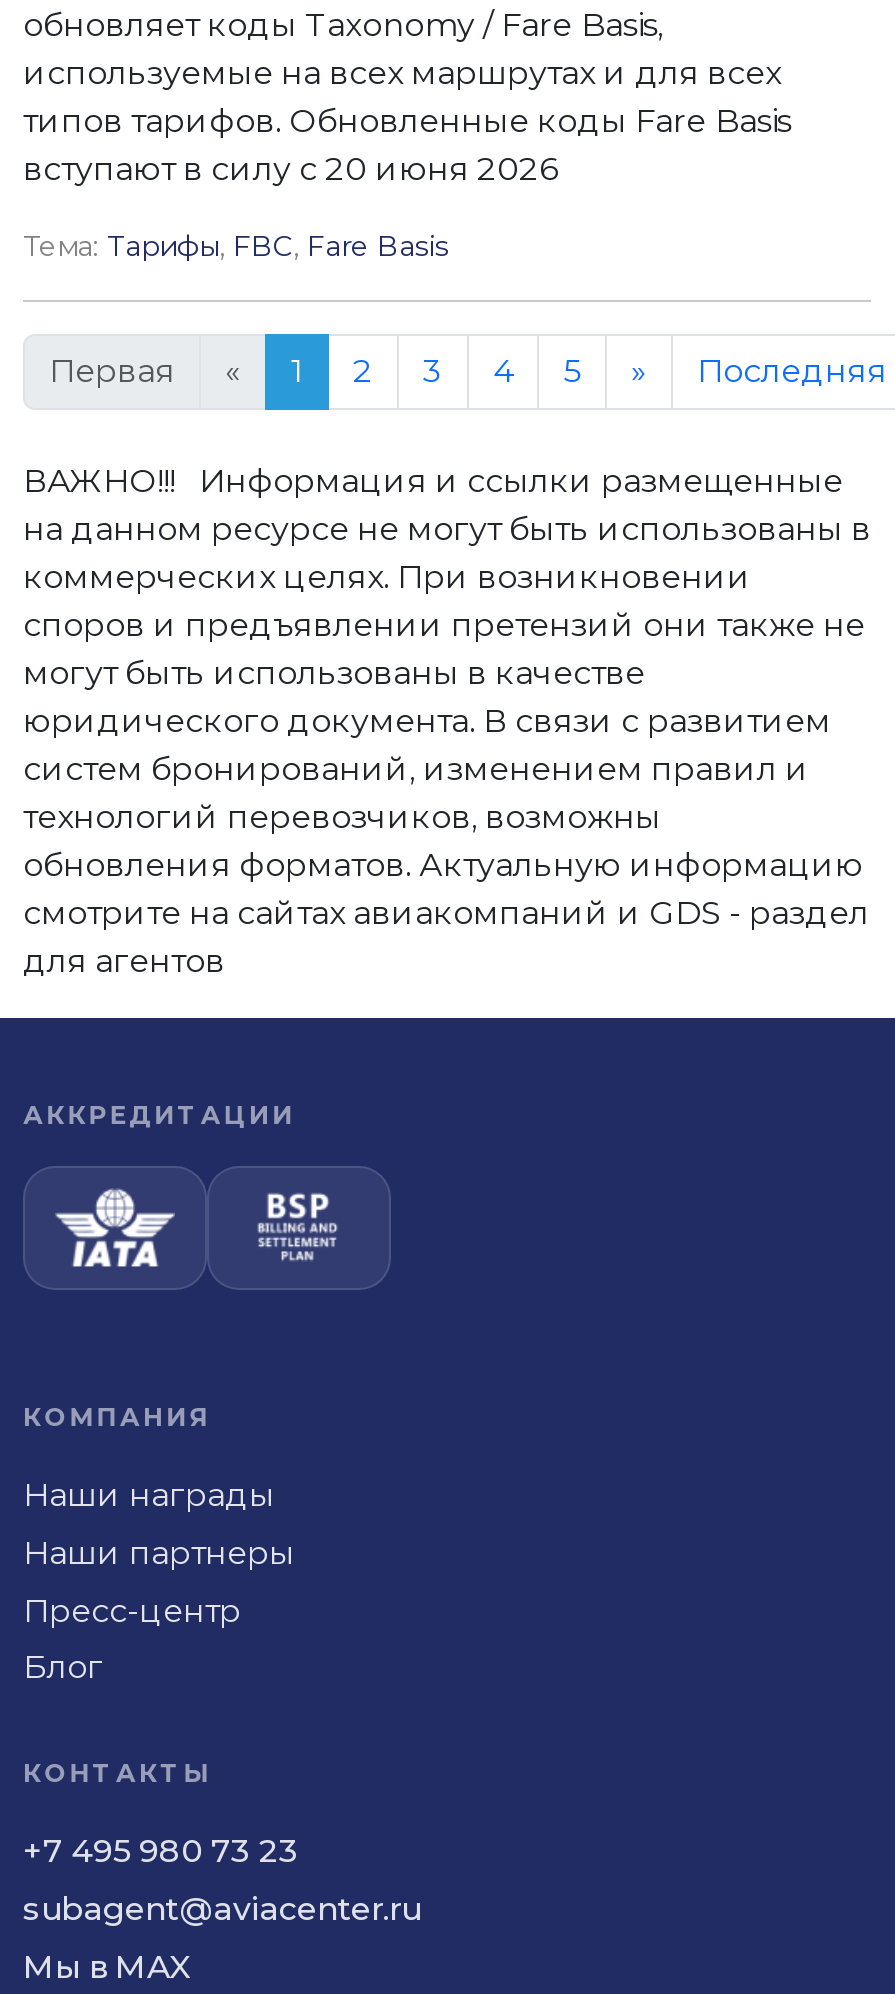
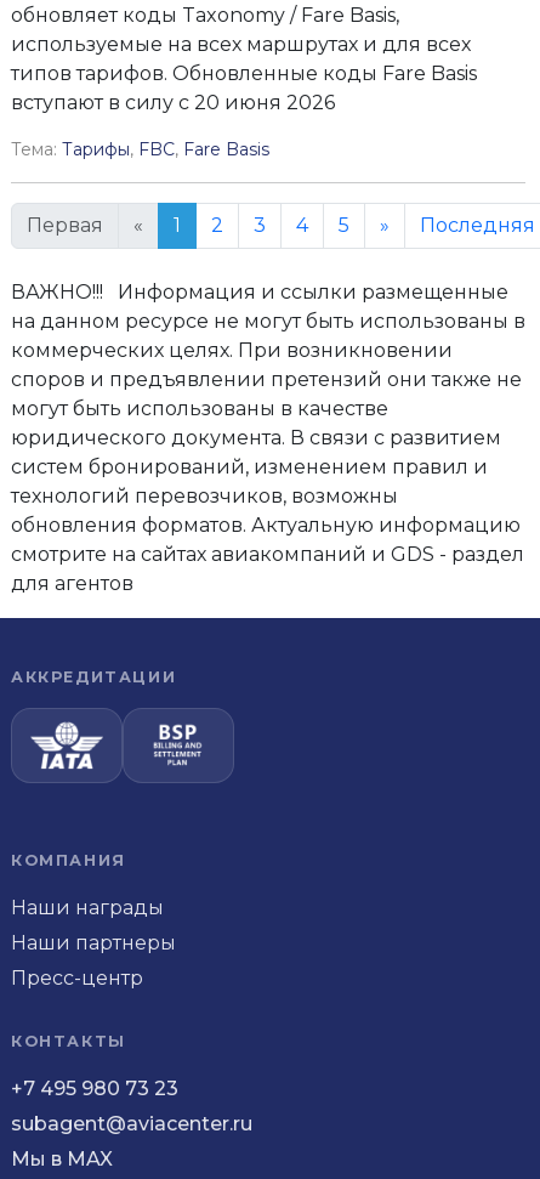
[23,1649,103,1687] Блог -> none

